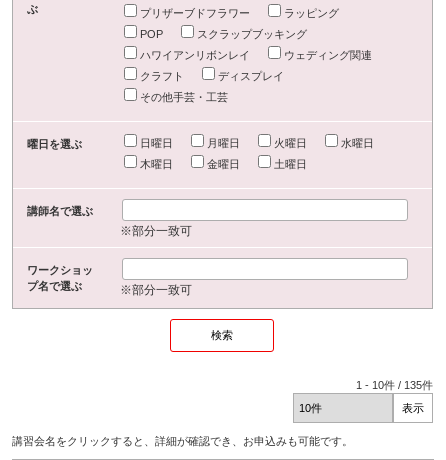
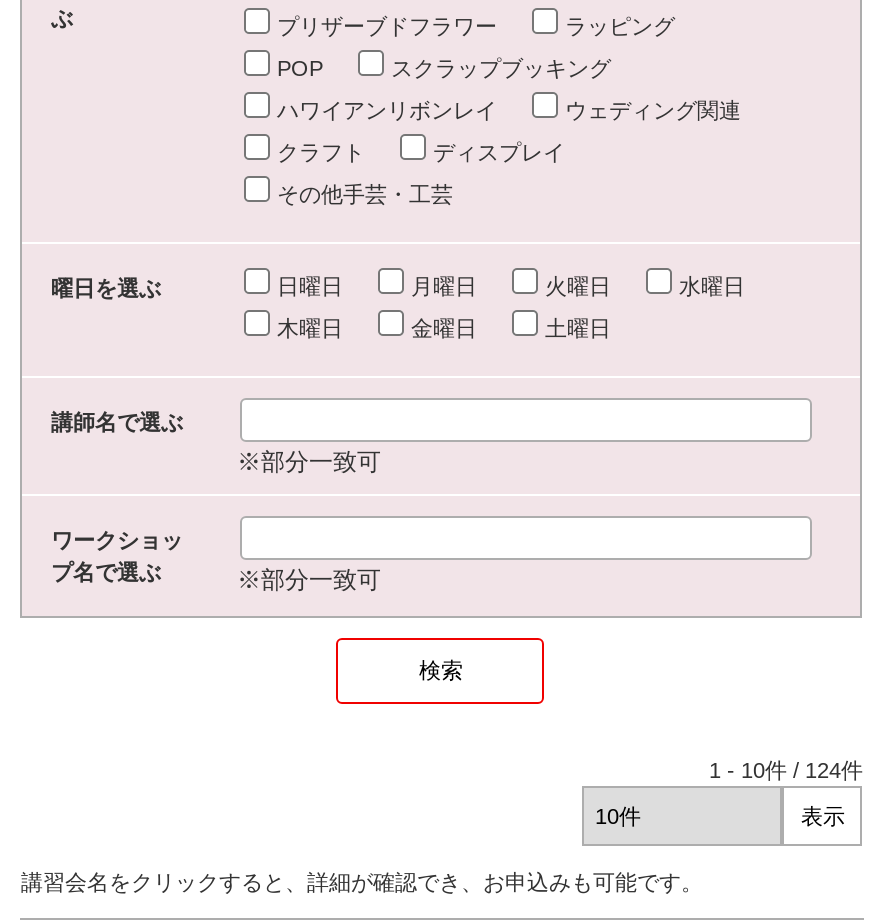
[356,379,433,391] 1 - 10件 / 135件 -> [709,758,863,782] 1 - 10件 / 124件

